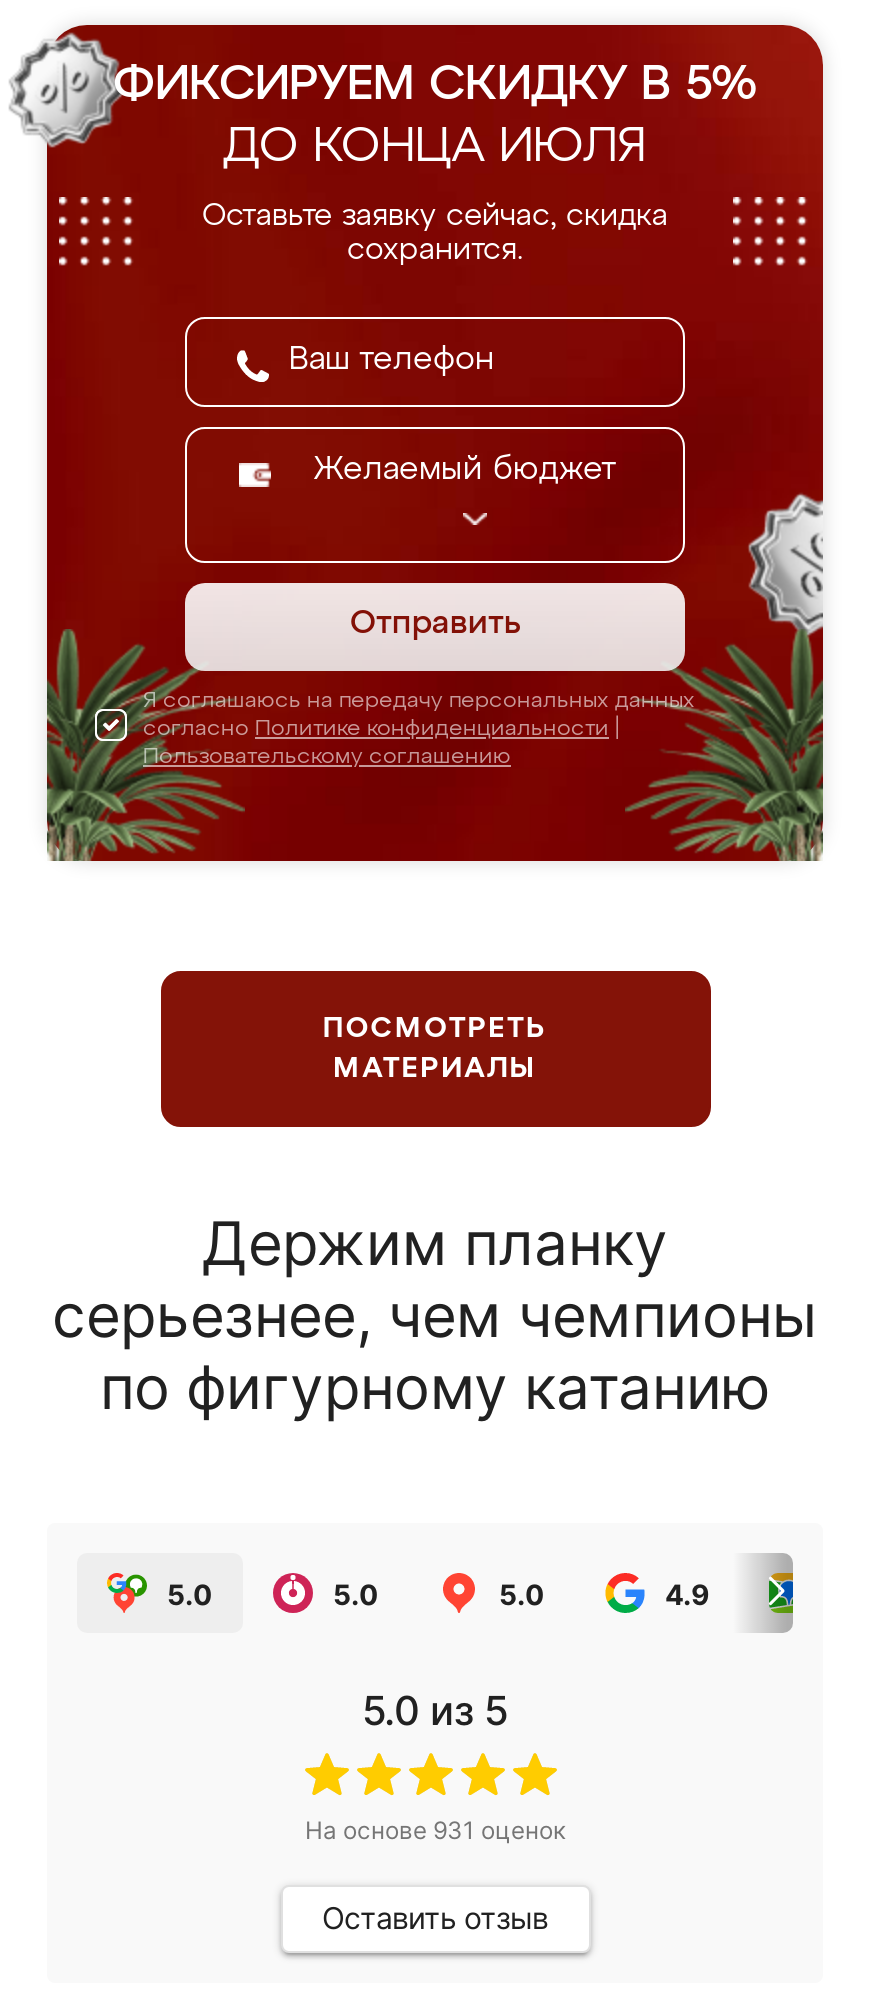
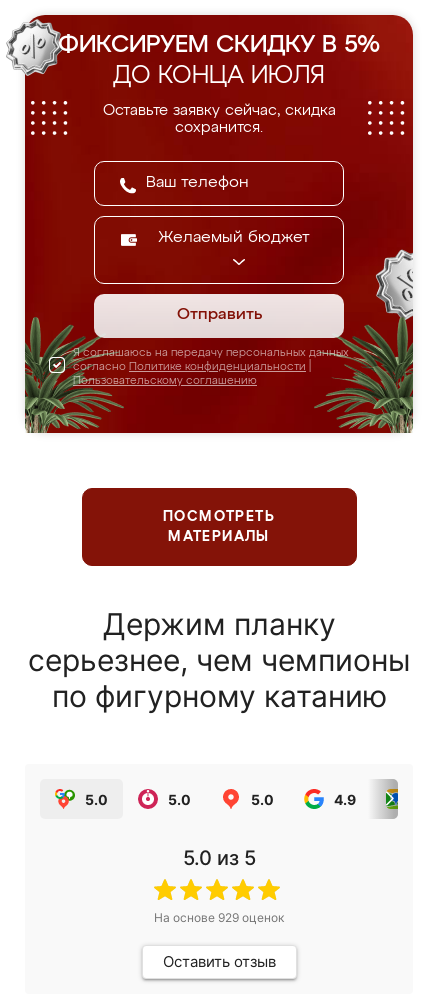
[305,1815,565,1845] На основе 931 оценок -> [154,910,284,925] На основе 929 оценок

